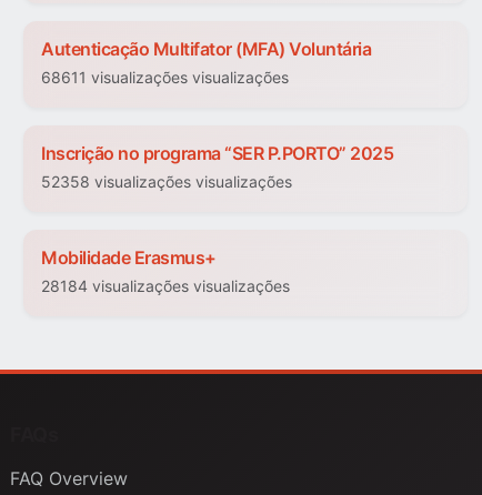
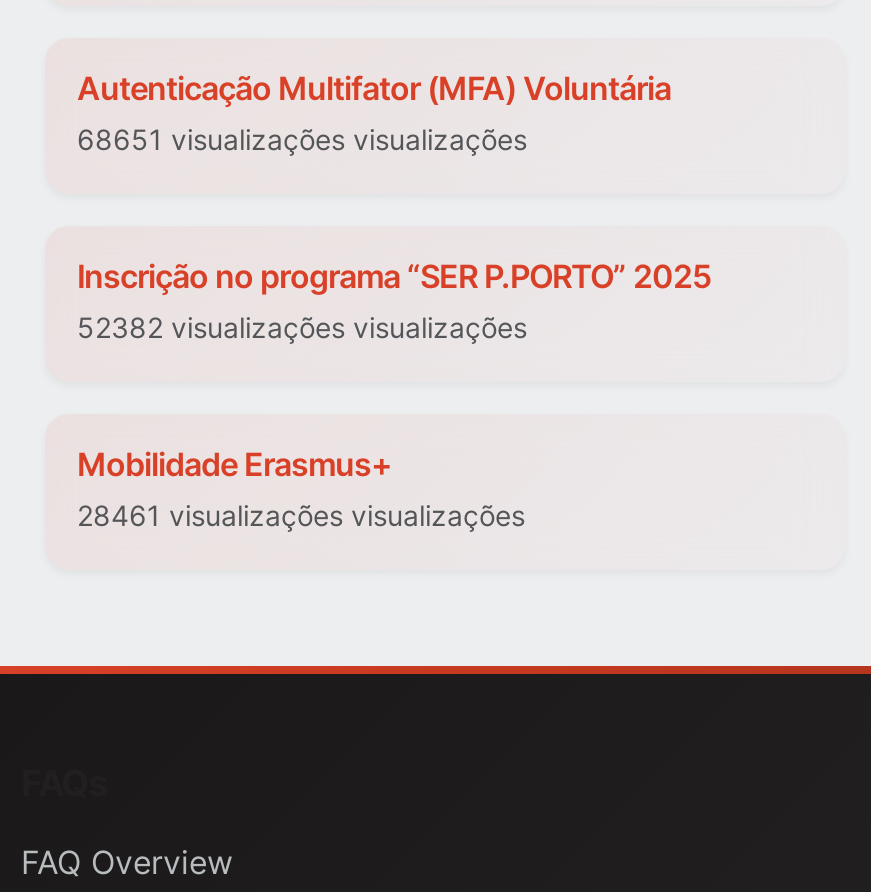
[41,68,289,87] 68611 visualizações visualizações -> [77,123,527,157] 68651 visualizações visualizações
[41,173,292,191] 52358 visualizações visualizações -> [77,311,527,345] 52382 visualizações visualizações
[41,277,290,296] 28184 visualizações visualizações -> [77,499,525,533] 28461 visualizações visualizações

